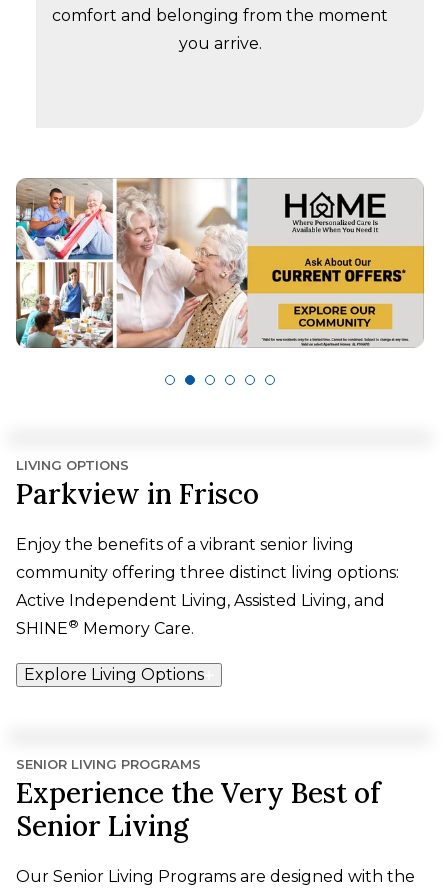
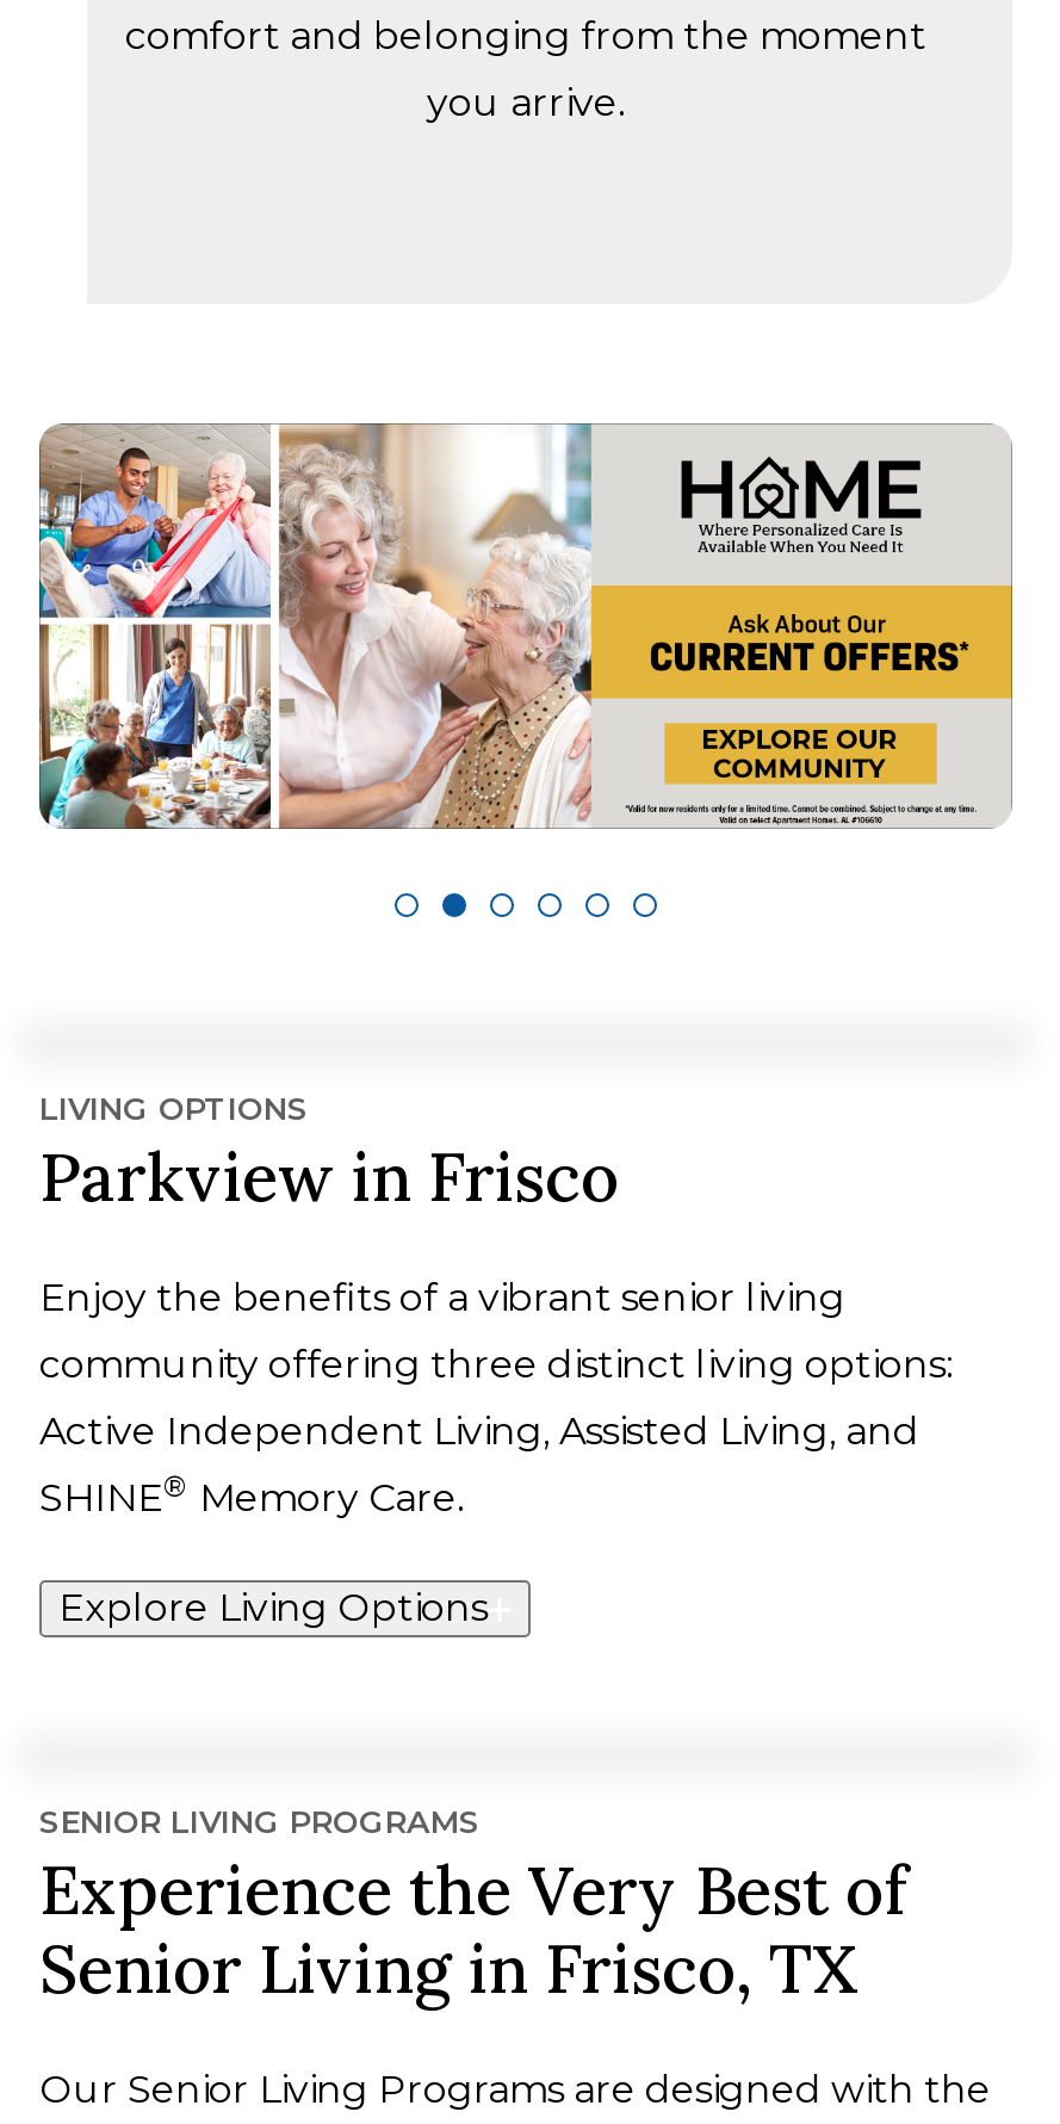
[16,808,189,844] Senior Living -> [39,1926,857,2012] Senior Living in Frisco, TX

